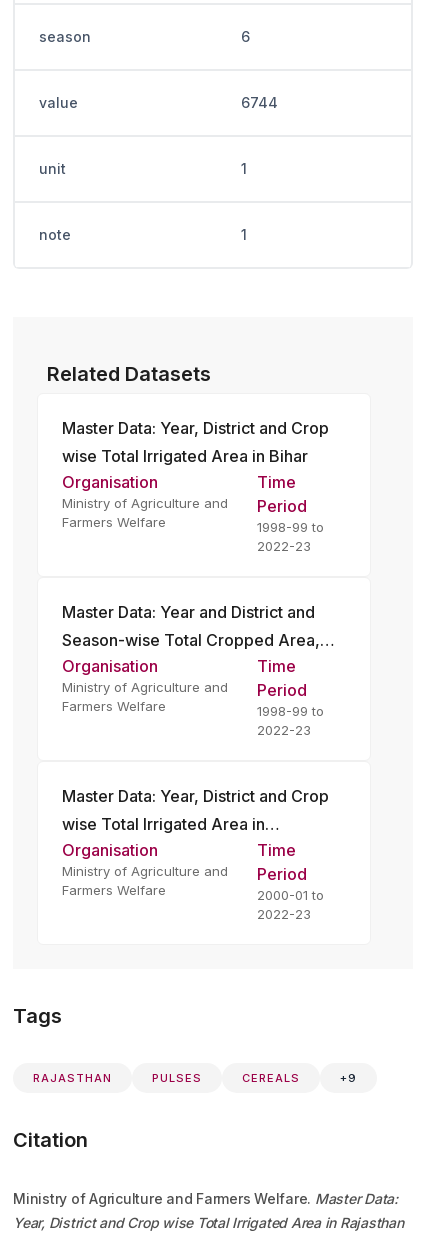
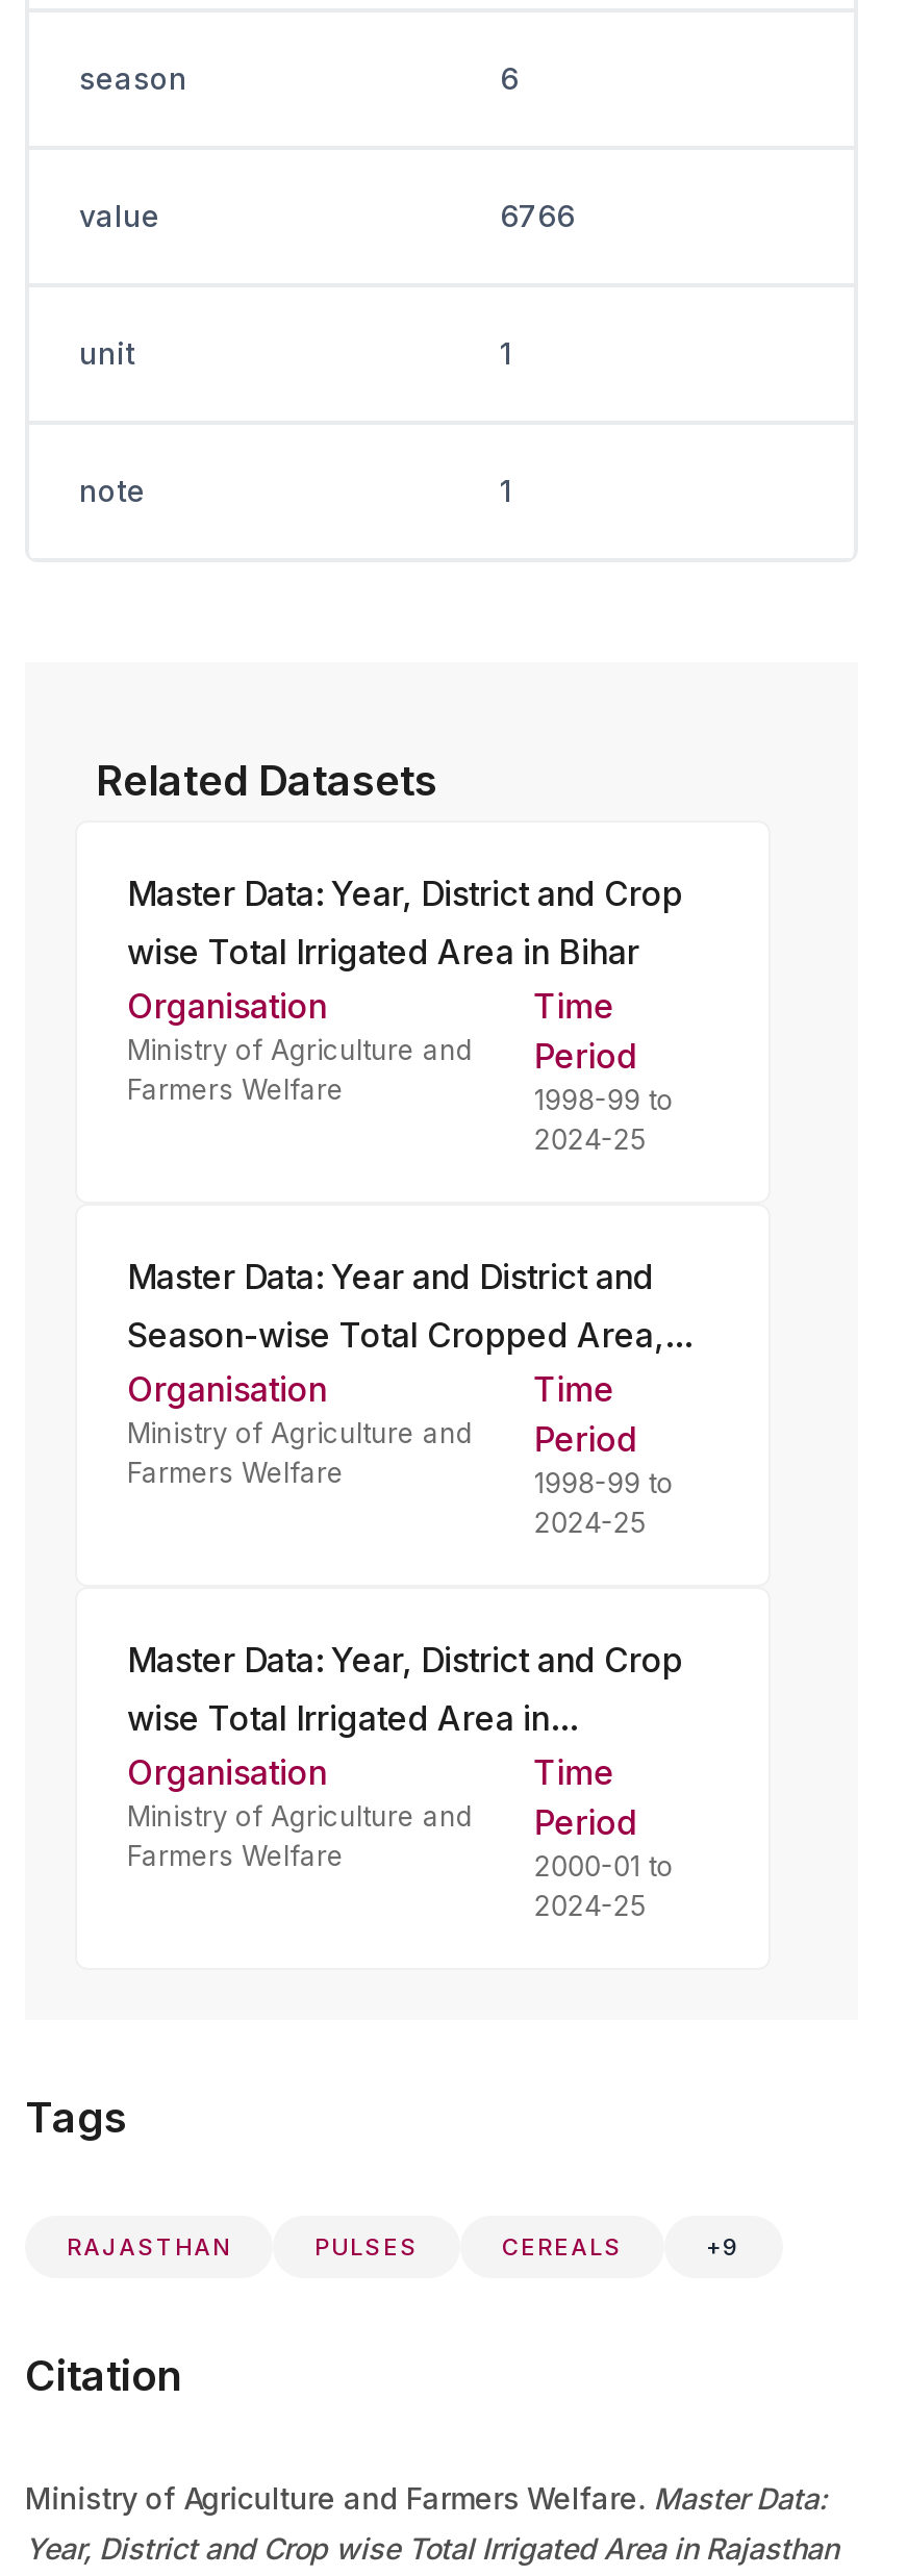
[241,94,278,111] 6744 -> [500,198,575,233] 6766
[257,538,311,554] 2022-23 -> [534,1122,646,1156] 2024-25
[257,722,311,738] 2022-23 -> [534,1506,646,1539] 2024-25
[257,906,311,922] 2022-23 -> [534,1889,646,1922] 2024-25

